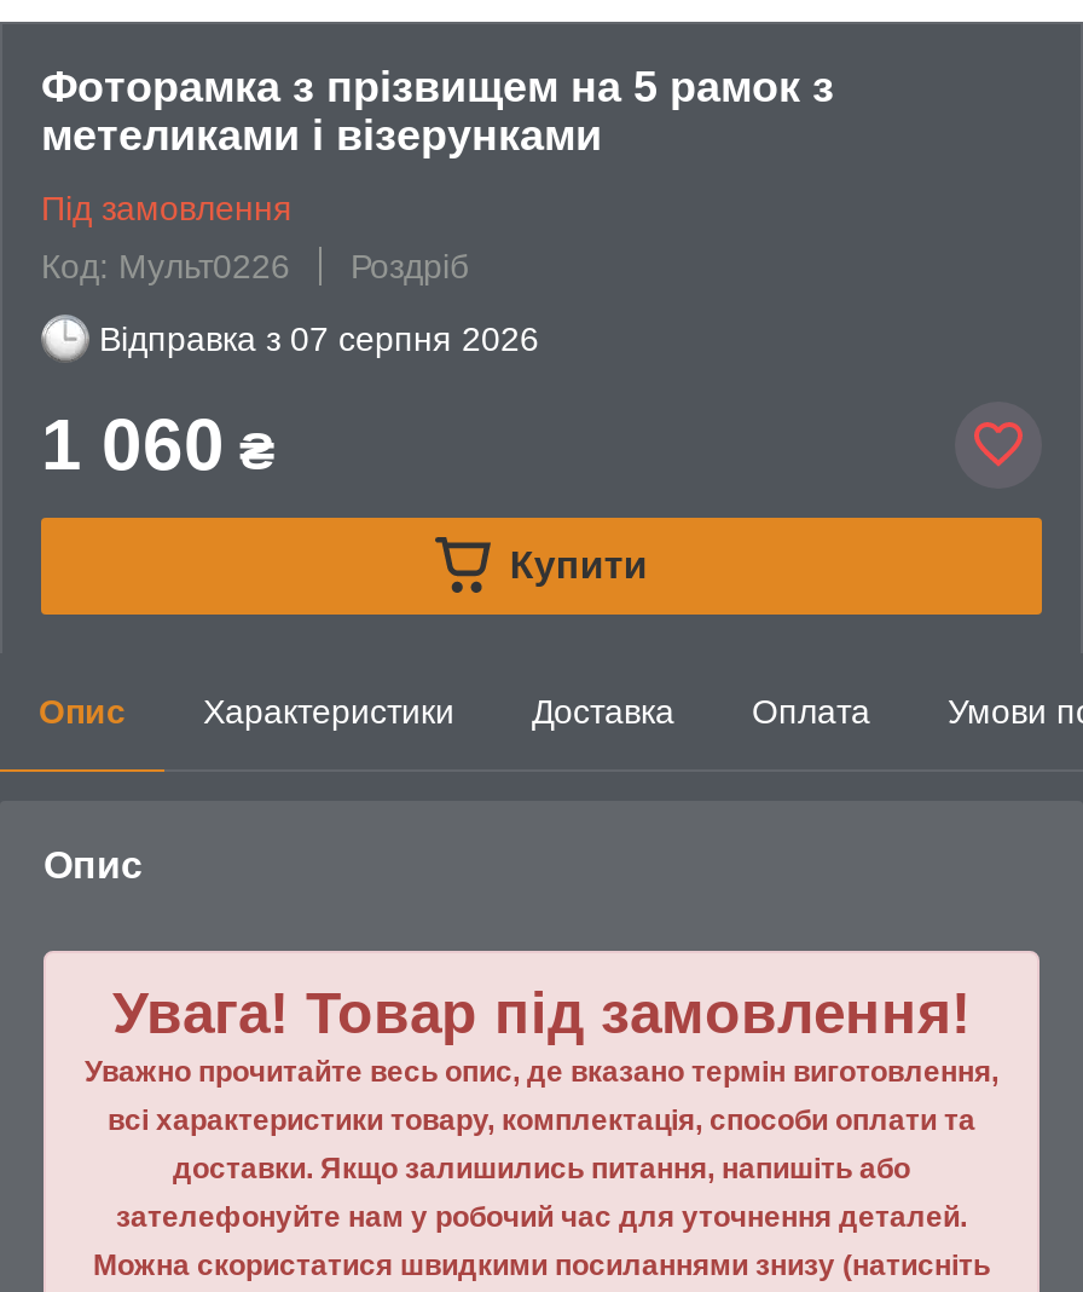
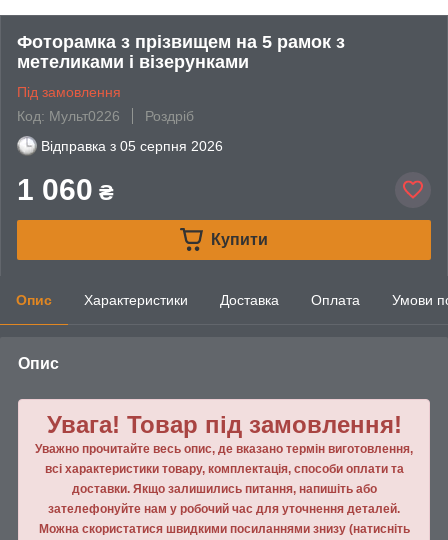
[99,319,539,358] Відправка з 07 серпня 2026 -> [41,138,223,154] Відправка з 05 серпня 2026

